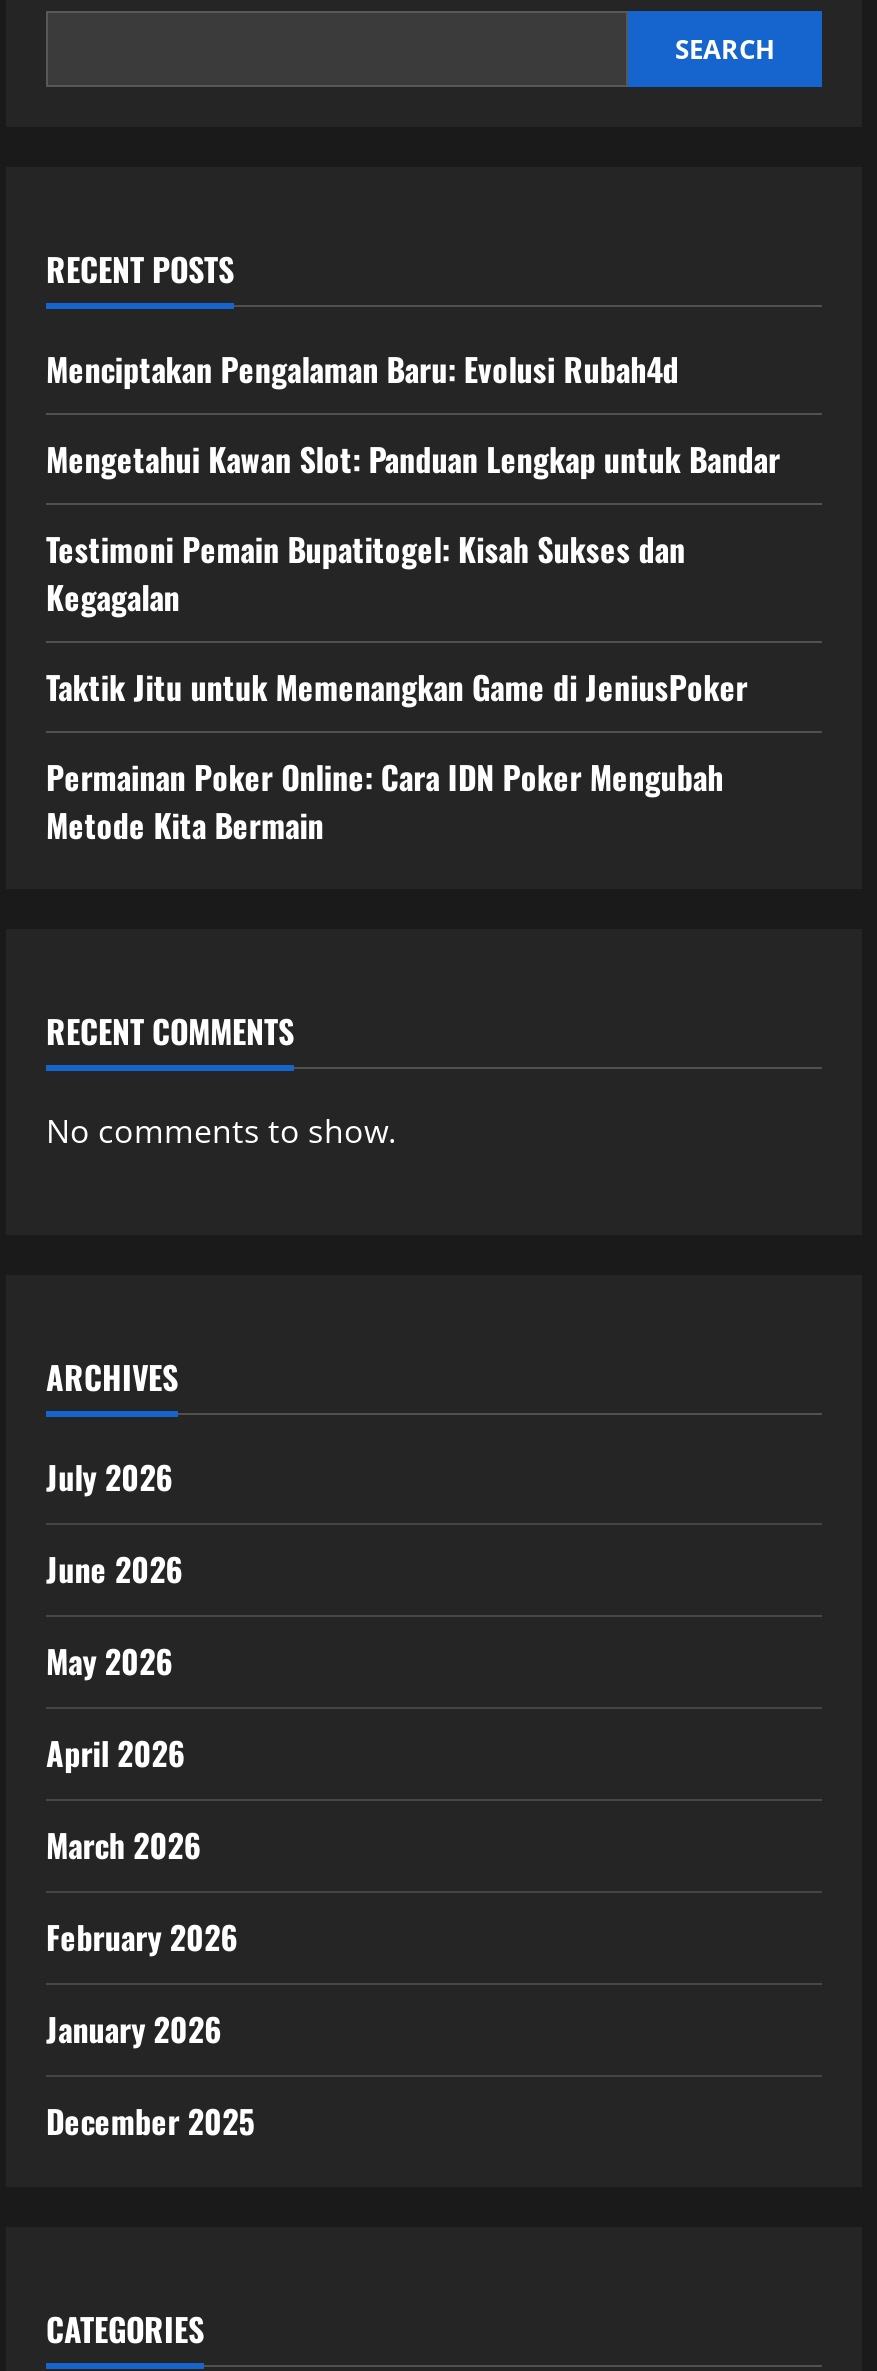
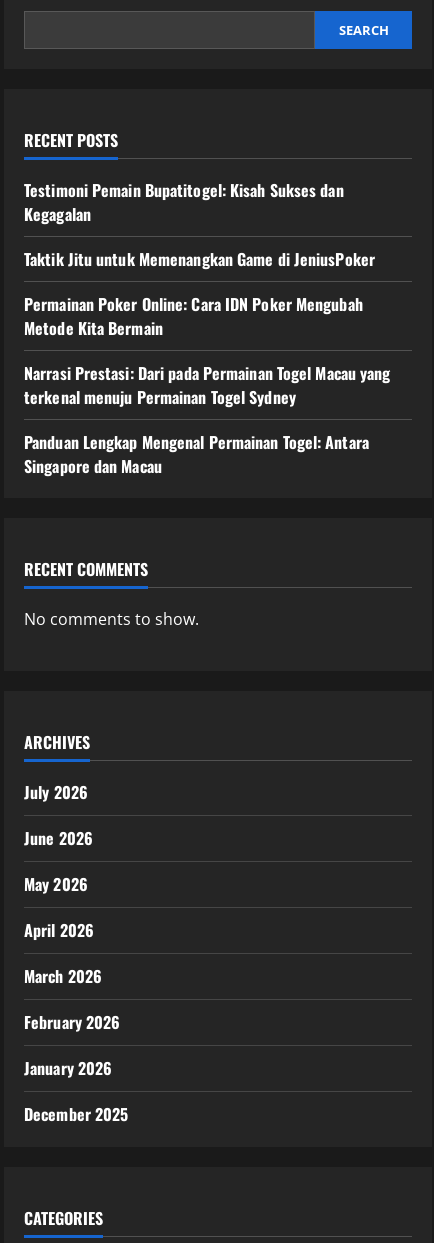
[46,345,780,483] Menciptakan Pengalaman Baru: Evolusi Rubah4d | Mengetahui Kawan Slot: Panduan Lengkap untuk Bandar -> none
moved [46,525,748,849] -> [24,178,375,340]: Testimoni Pemain Bupatitogel: Kisah Sukses dan | Kegagalan | Taktik Jitu untuk Memenangkan Game di JeniusPoker | Permainan Poker Online: Cara IDN Poker Mengubah | Metode Kita Bermain
none -> [24,361,390,478] Narrasi Prestasi: Dari pada Permainan Togel Macau yang | terkenal menuju Permainan Togel Sydney | Panduan Lengkap Mengenal Permainan Togel: Antara | Singapore dan Macau

